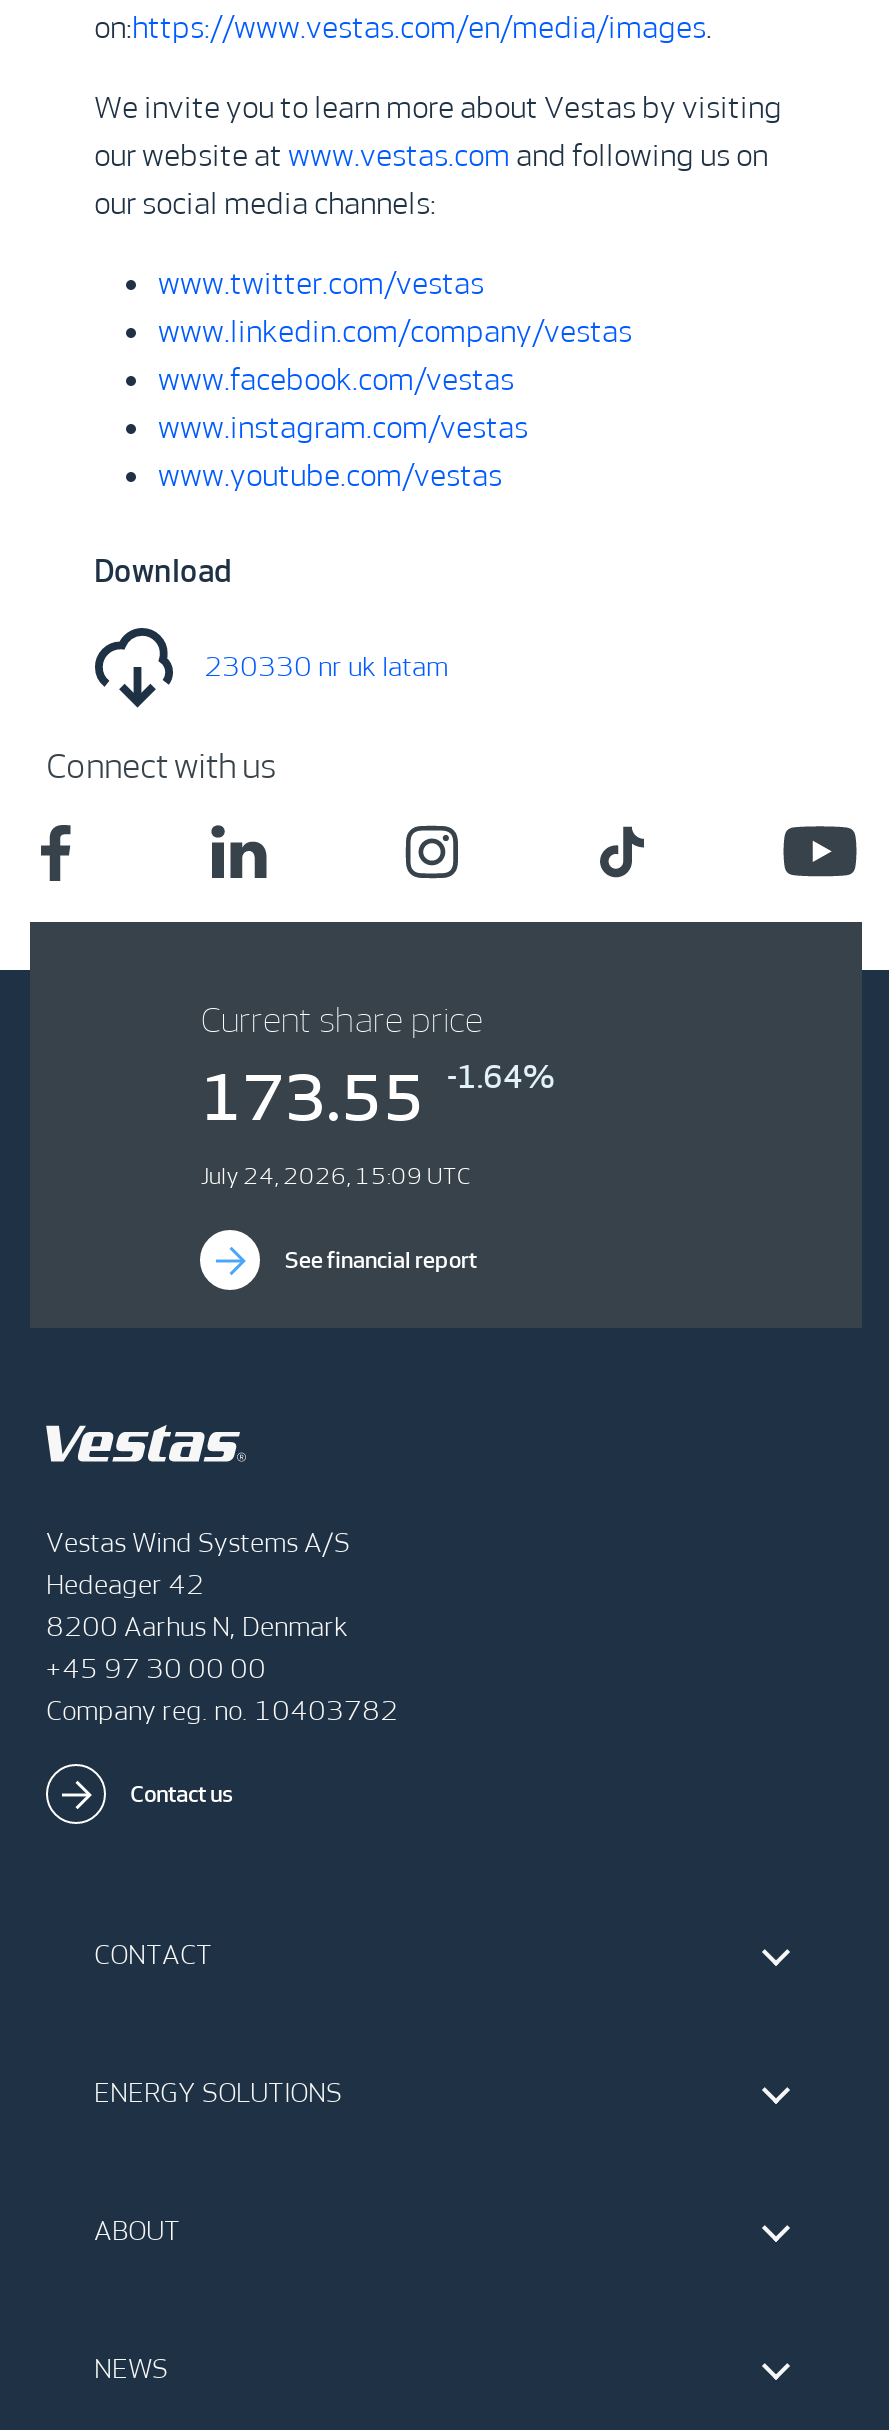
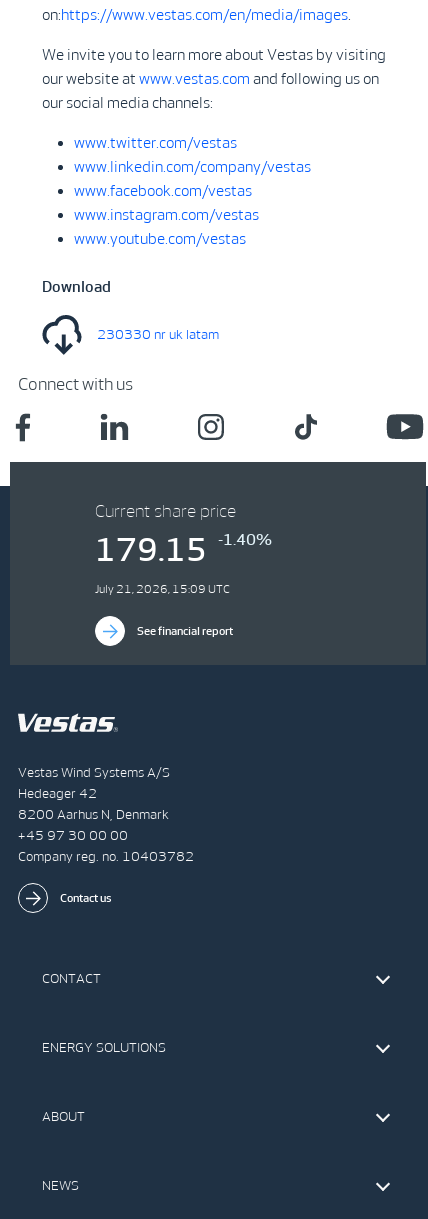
[201,1062,425,1132] 173.55 -> [95,532,207,567] 179.15
[447,1060,555,1094] -1.64% -> [218,531,272,548] -1.40%
[201,1164,471,1188] July 24, 2026, 15:09 UTC -> [95,583,230,595] July 21, 2026, 15:09 UTC

